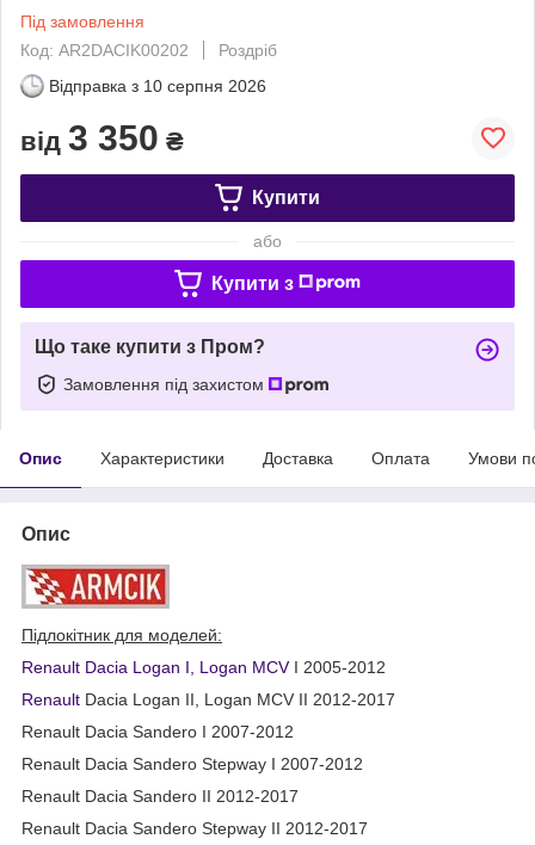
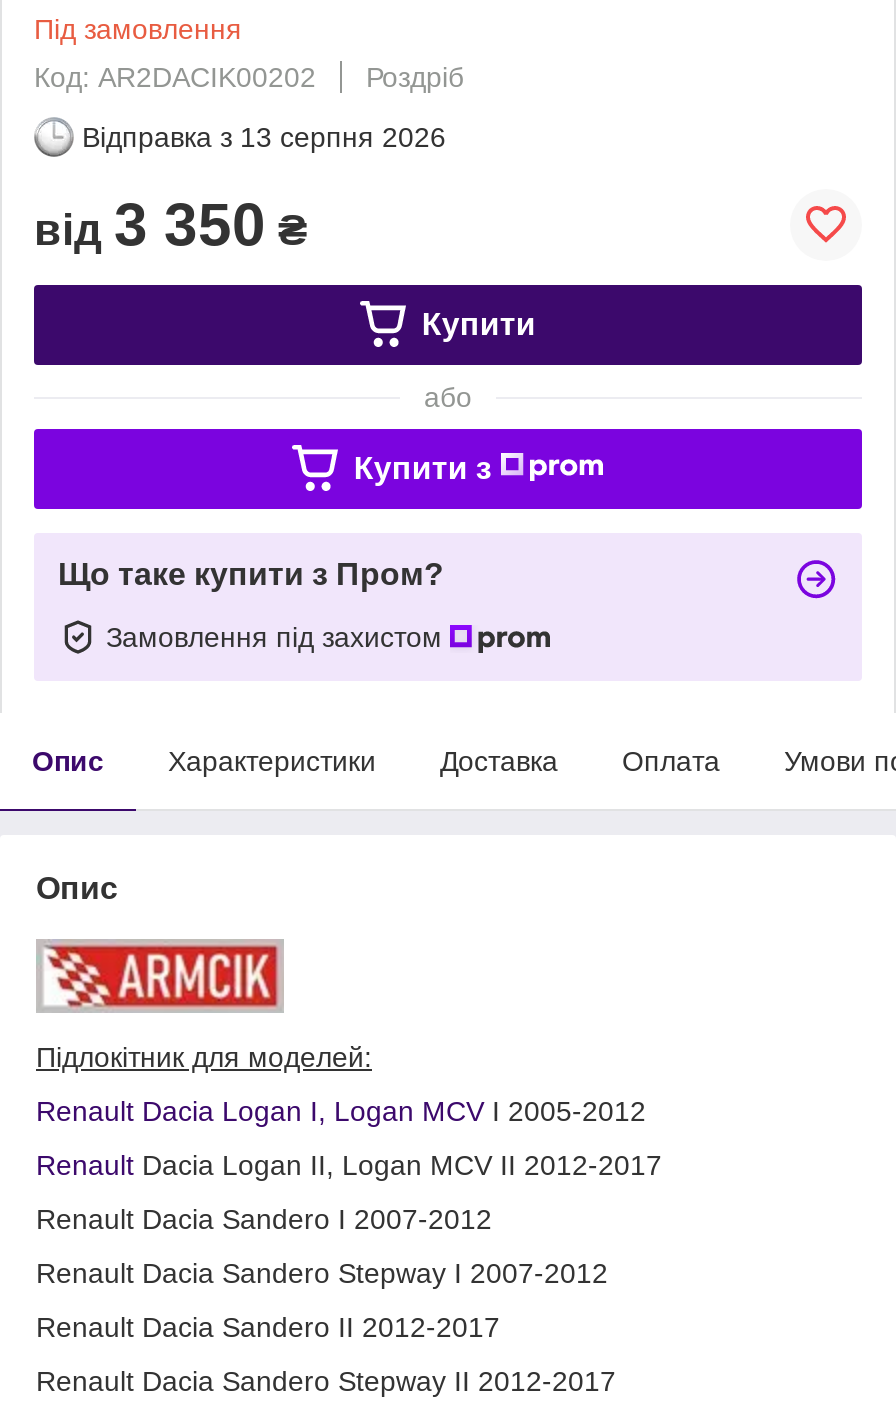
[49,76,266,95] Відправка з 10 серпня 2026 -> [82,121,446,153] Відправка з 13 серпня 2026

